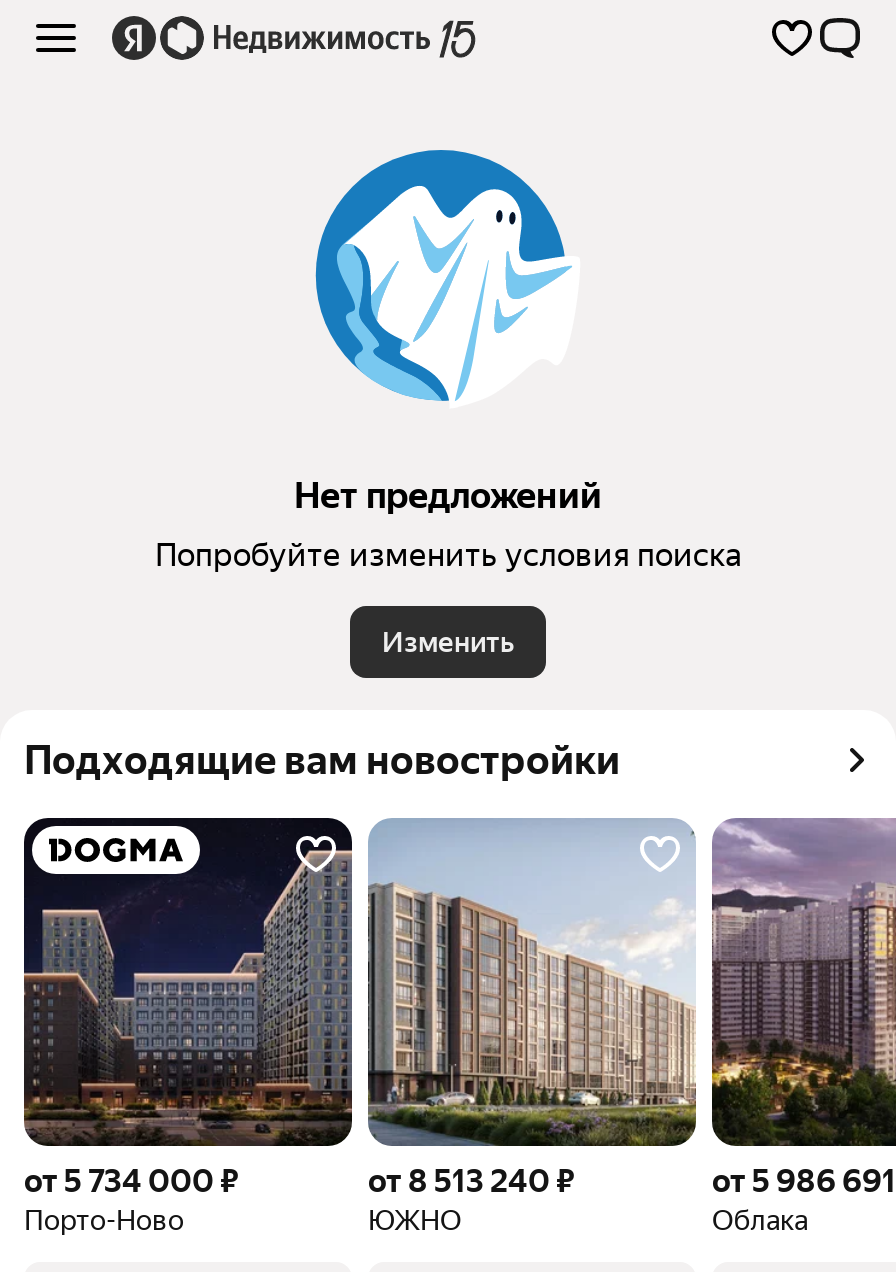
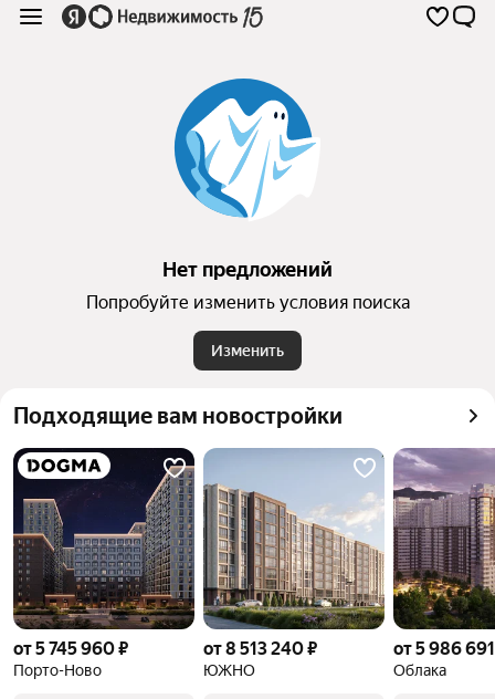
[24,1162,238,1200] от 5 734 000 ₽ -> [13,638,128,659] от 5 745 960 ₽

